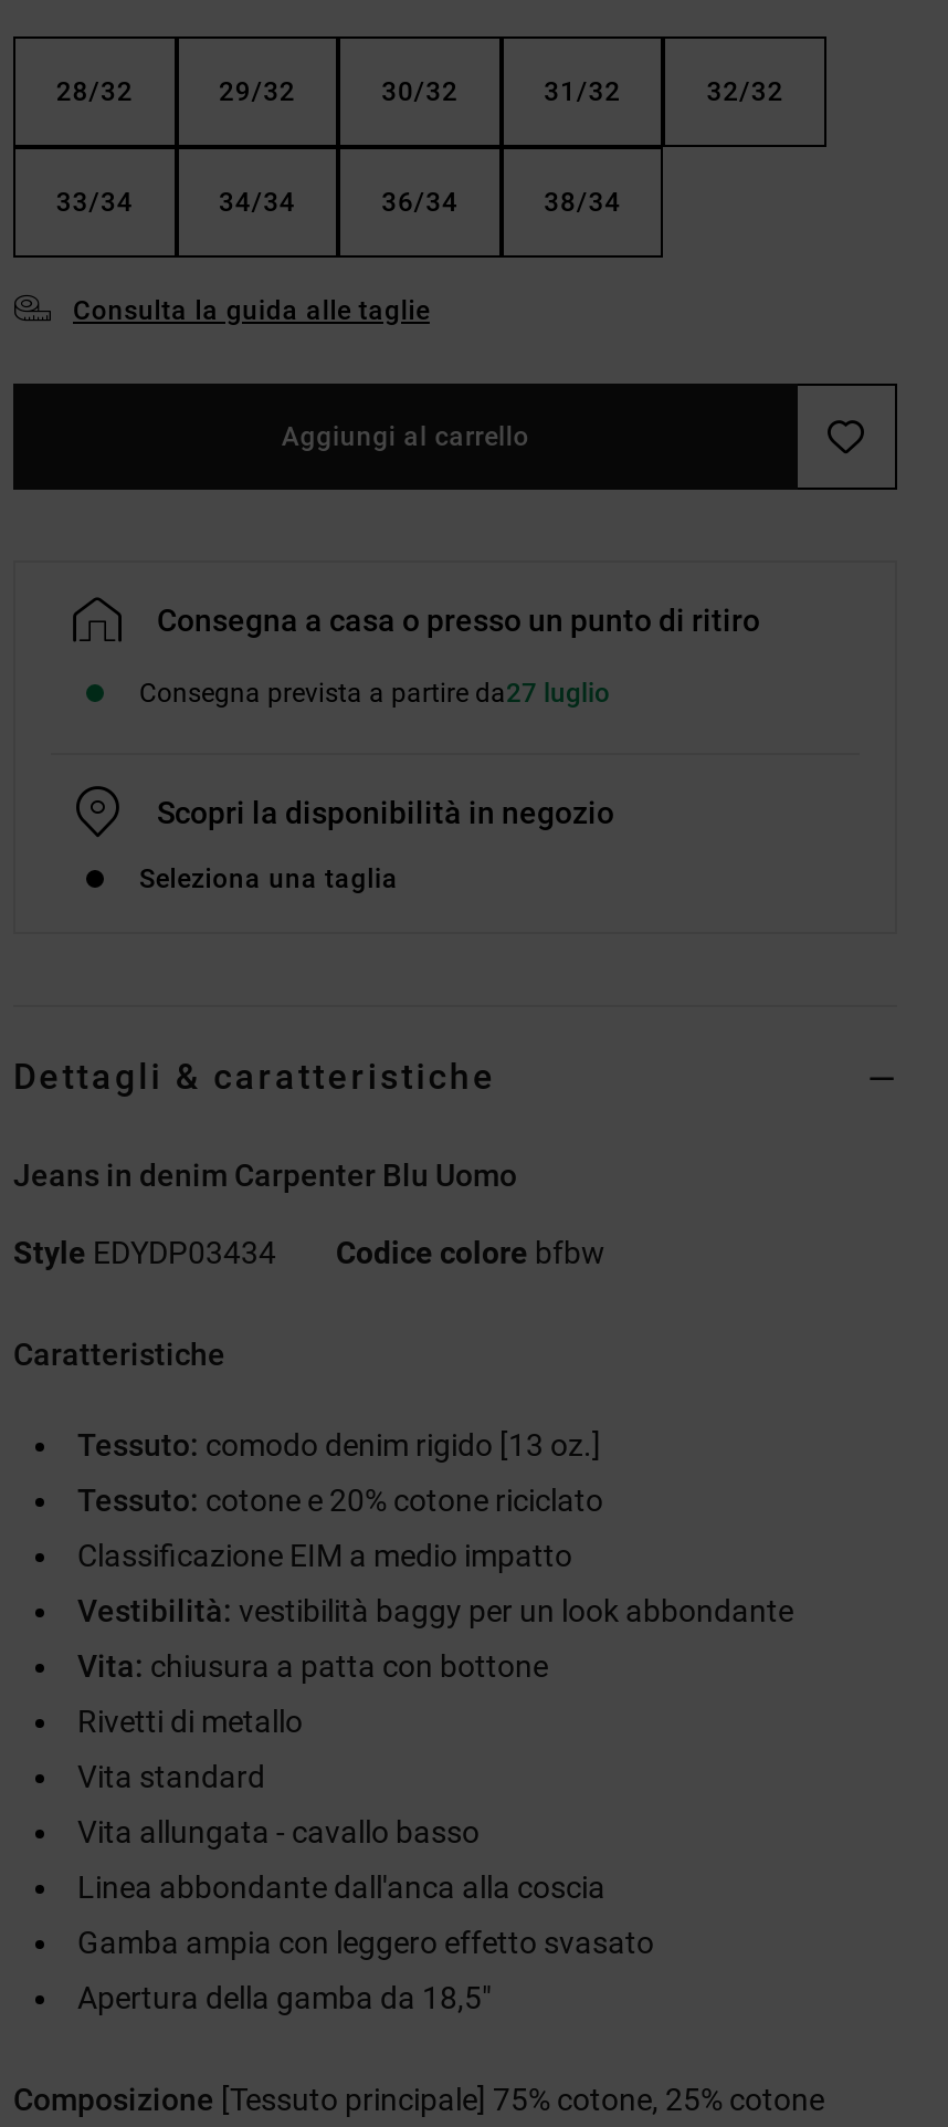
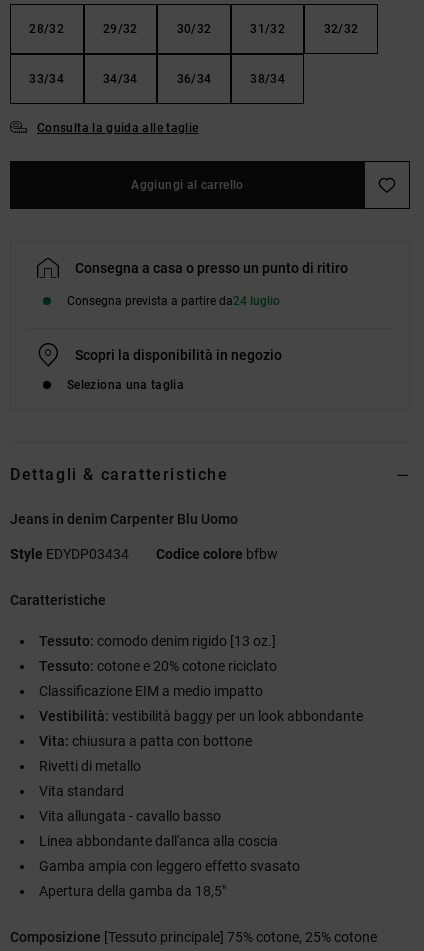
[139,677,610,708] Consegna prevista a partire da27 luglio -> [67,294,280,308] Consegna prevista a partire da24 luglio

